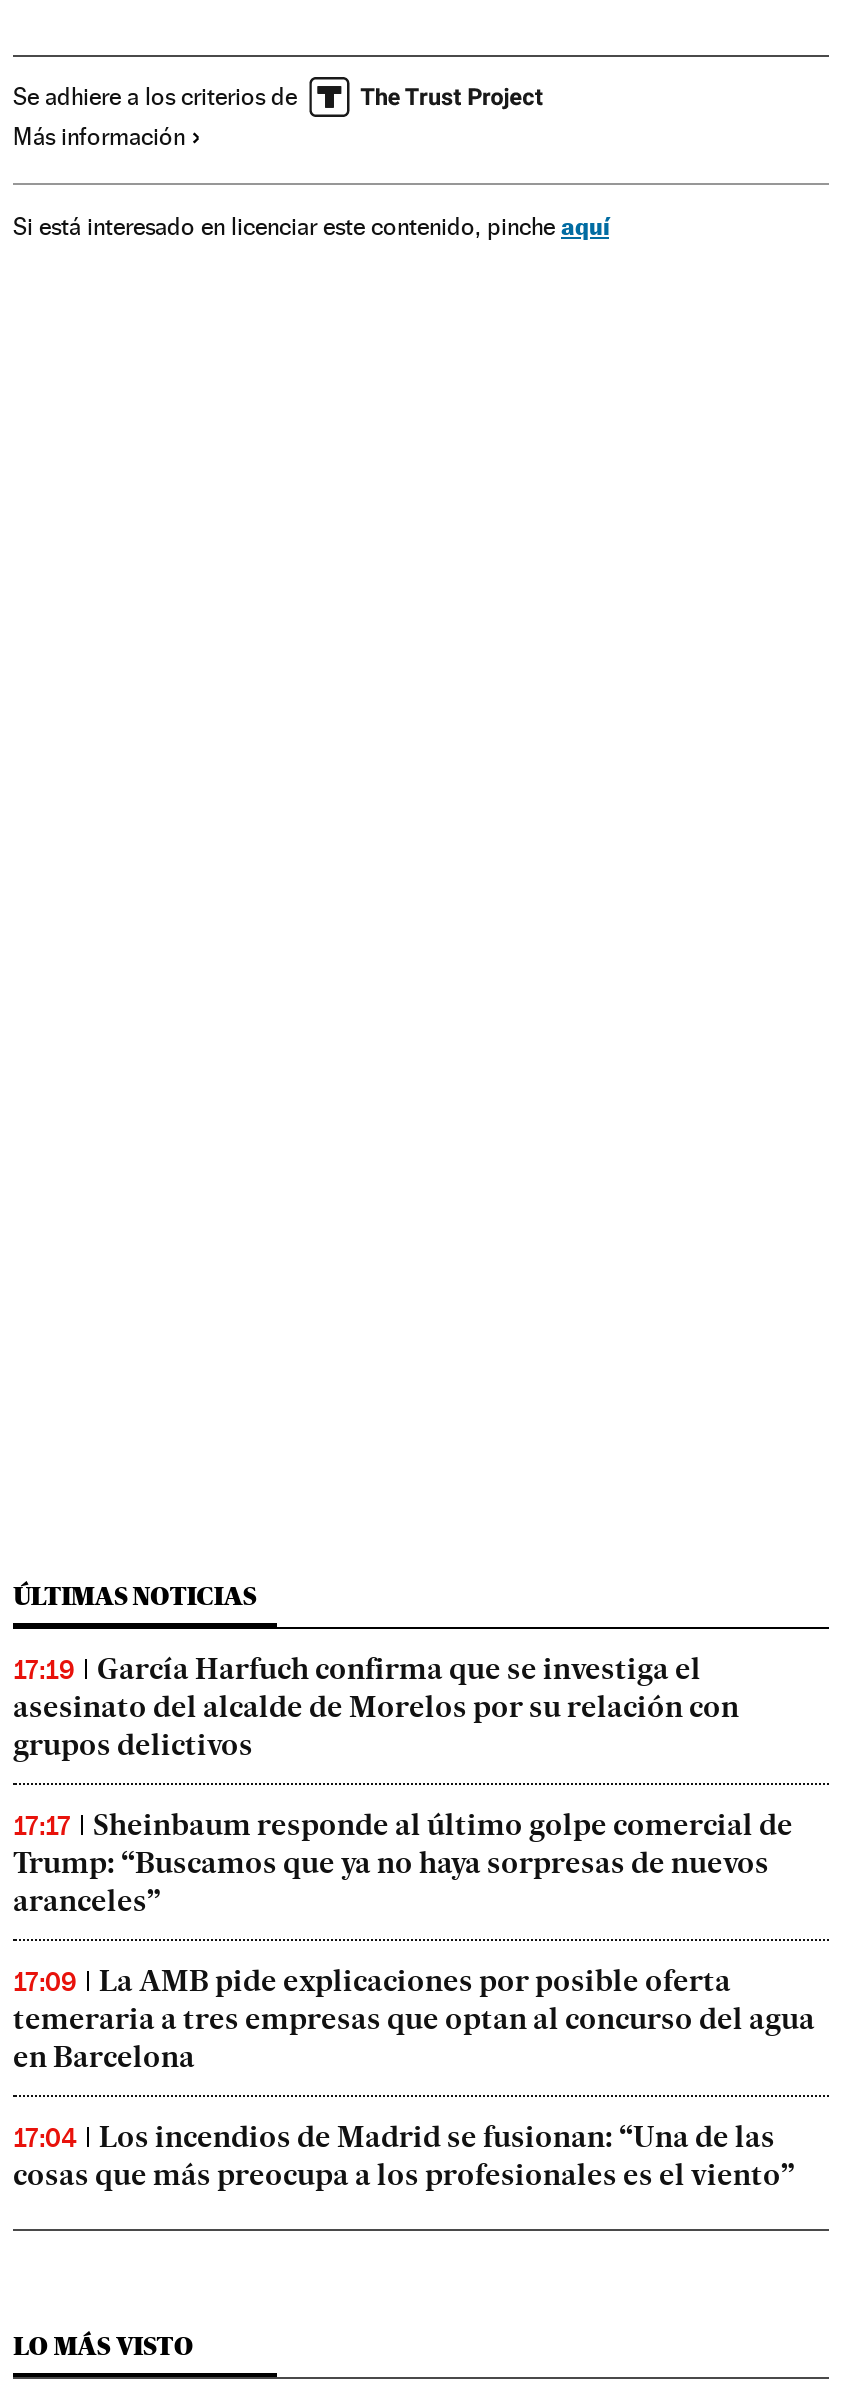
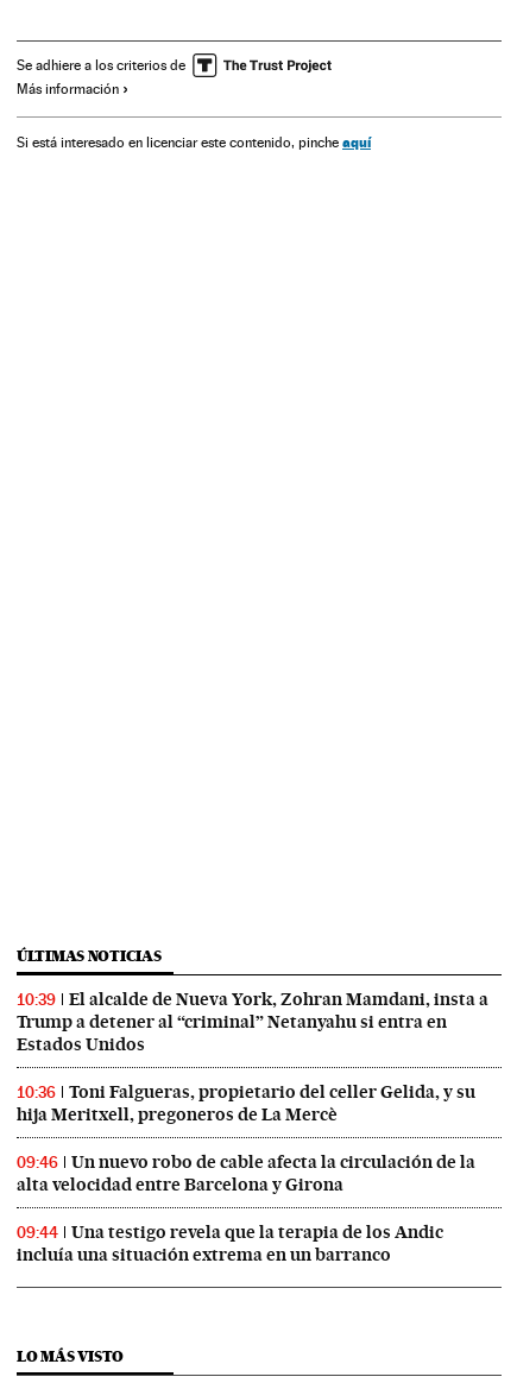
[13,1651,739,1763] 17:19 | García Harfuch confirma que se investiga el | asesinato del alcalde de Morelos por su relación con | grupos delictivos -> [17,989,488,1055] 10:39 | El alcalde de Nueva York, Zohran Mamdani, insta a | Trump a detener al “criminal” Netanyahu si entra en | Estados Unidos
[13,1807,793,1919] 17:17 | Sheinbaum responde al último golpe comercial de | Trump: “Buscamos que ya no haya sorpresas de nuevos | aranceles” -> [17,1081,475,1125] 10:36 | Toni Falgueras, propietario del celler Gelida, y su | hija Meritxell, pregoneros de La Mercè
[13,1963,815,2075] 17:09 | La AMB pide explicaciones por posible oferta | temeraria a tres empresas que optan al concurso del agua | en Barcelona -> [17,1151,475,1195] 09:46 | Un nuevo robo de cable afecta la circulación de la | alta velocidad entre Barcelona y Girona
[13,2119,795,2193] 17:04 | Los incendios de Madrid se fusionan: “Una de las | cosas que más preocupa a los profesionales es el viento” -> [17,1221,443,1265] 09:44 | Una testigo revela que la terapia de los Andic | incluía una situación extrema en un barranco

